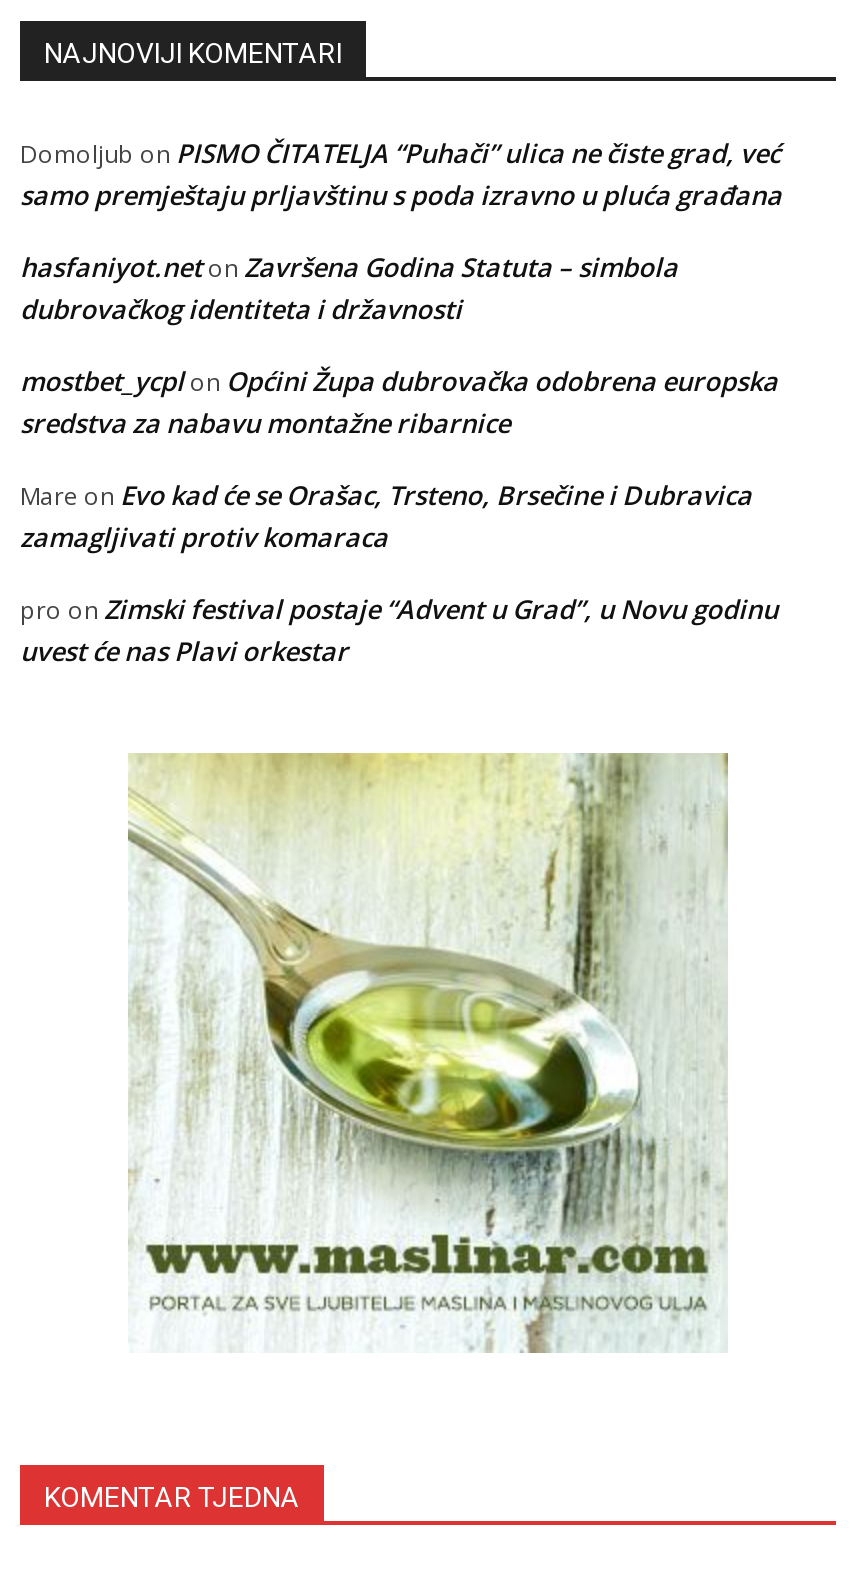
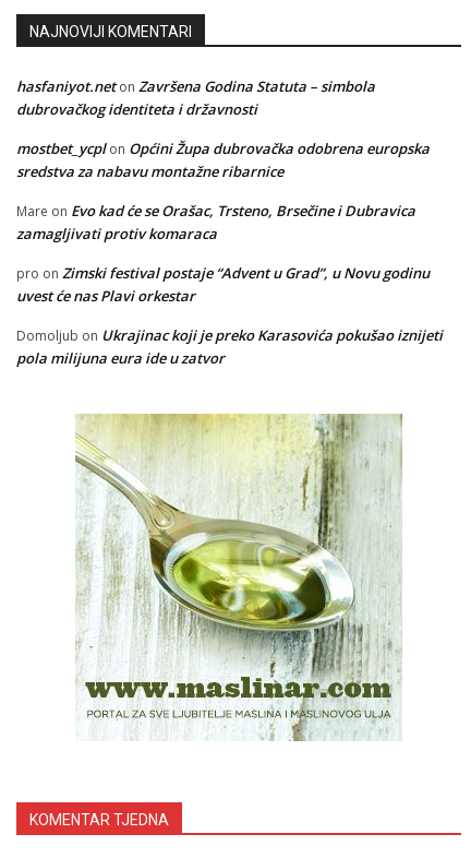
[20,134,782,212] Domoljub on PISMO ČITATELJA “Puhači” ulica ne čiste grad, već | samo premještaju prljavštinu s poda izravno u pluća građana -> none
moved [20,248,778,668] -> [16,77,430,306]: hasfaniyot.neton Završena Godina Statuta – simbola | dubrovačkog identiteta i državnosti | mostbet_ycplon Općini Župa dubrovačka odobrena europska | sredstva za nabavu montažne ribarnice | Mare on Evo kad će se Orašac, Trsteno, Brsečine i Dubravica | zamagljivati protiv komaraca | pro on Zimski festival postaje “Advent u Grad”, u Novu godinu | uvest će nas Plavi orkestar
none -> [16,325,443,368] Domoljub on Ukrajinac koji je preko Karasovića pokušao iznijeti | pola milijuna eura ide u zatvor

